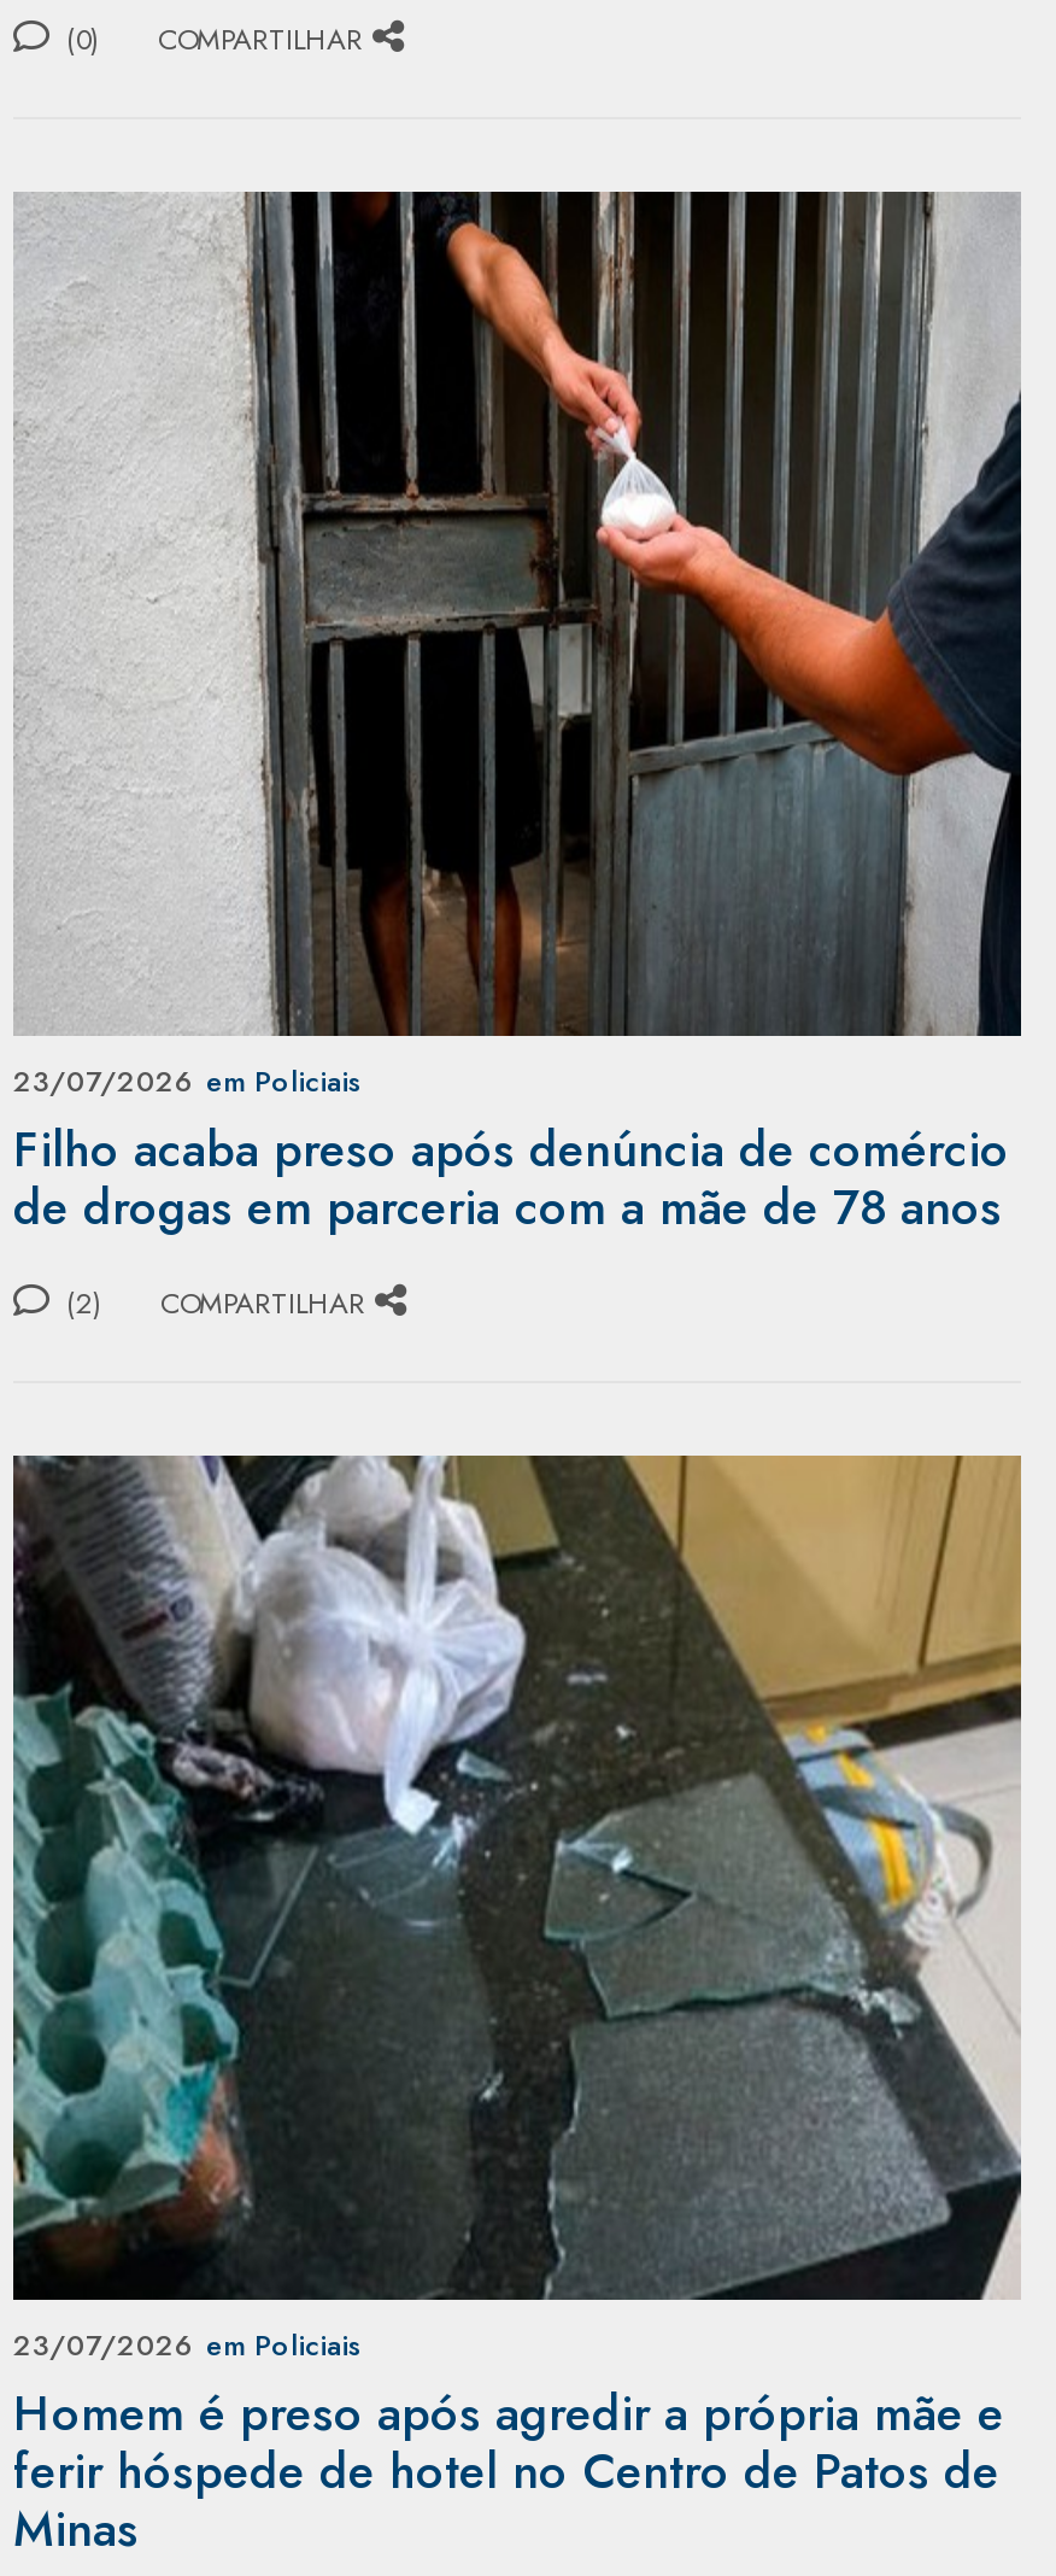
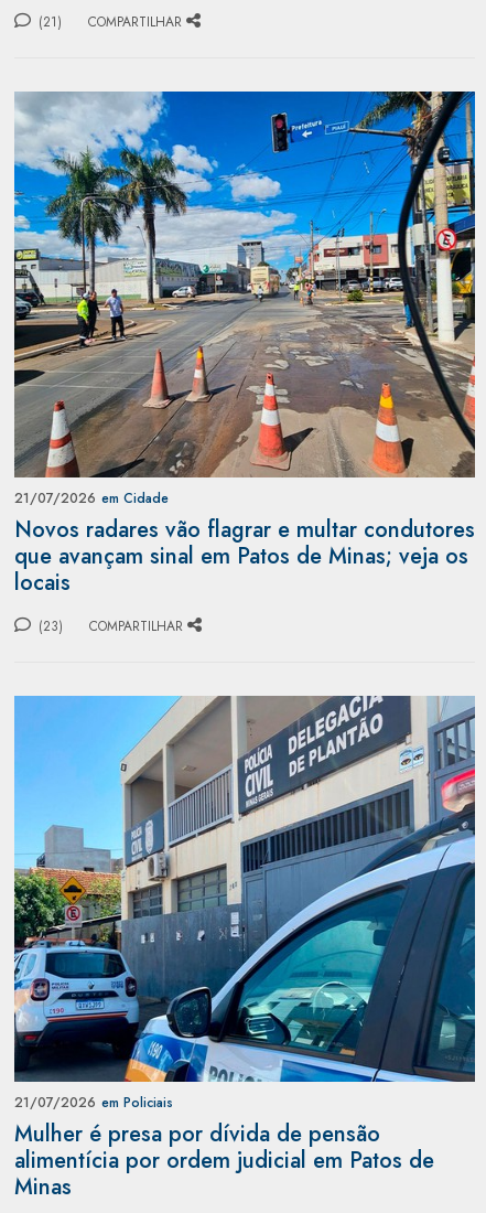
[66,17,363,61] (0) COMPARTILHAR -> [39,12,182,32] (21) COMPARTILHAR
[13,189,1023,1243] [image] | 23/07/2026 em Policiais | Filho acaba preso após denúncia de comércio | de drogas em parceria com a mãe de 78 anos -> [13,90,476,598] [image] | 21/07/2026 em Cidade | Novos radares vão flagrar e multar condutores | que avançam sinal em Patos de Minas; veja os | locais
[66,1281,365,1325] (2) COMPARTILHAR -> [39,616,183,636] (23) COMPARTILHAR
[11,1453,1023,2507] [image] | 23/07/2026 em Policiais | Homem é preso após agredir a própria mãe e | ferir hóspede de hotel no Centro de Patos de -> [13,695,476,1176] [image] | 21/07/2026 em Policiais | Mulher é presa por dívida de pensão | alimentícia por ordem judicial em Patos de

